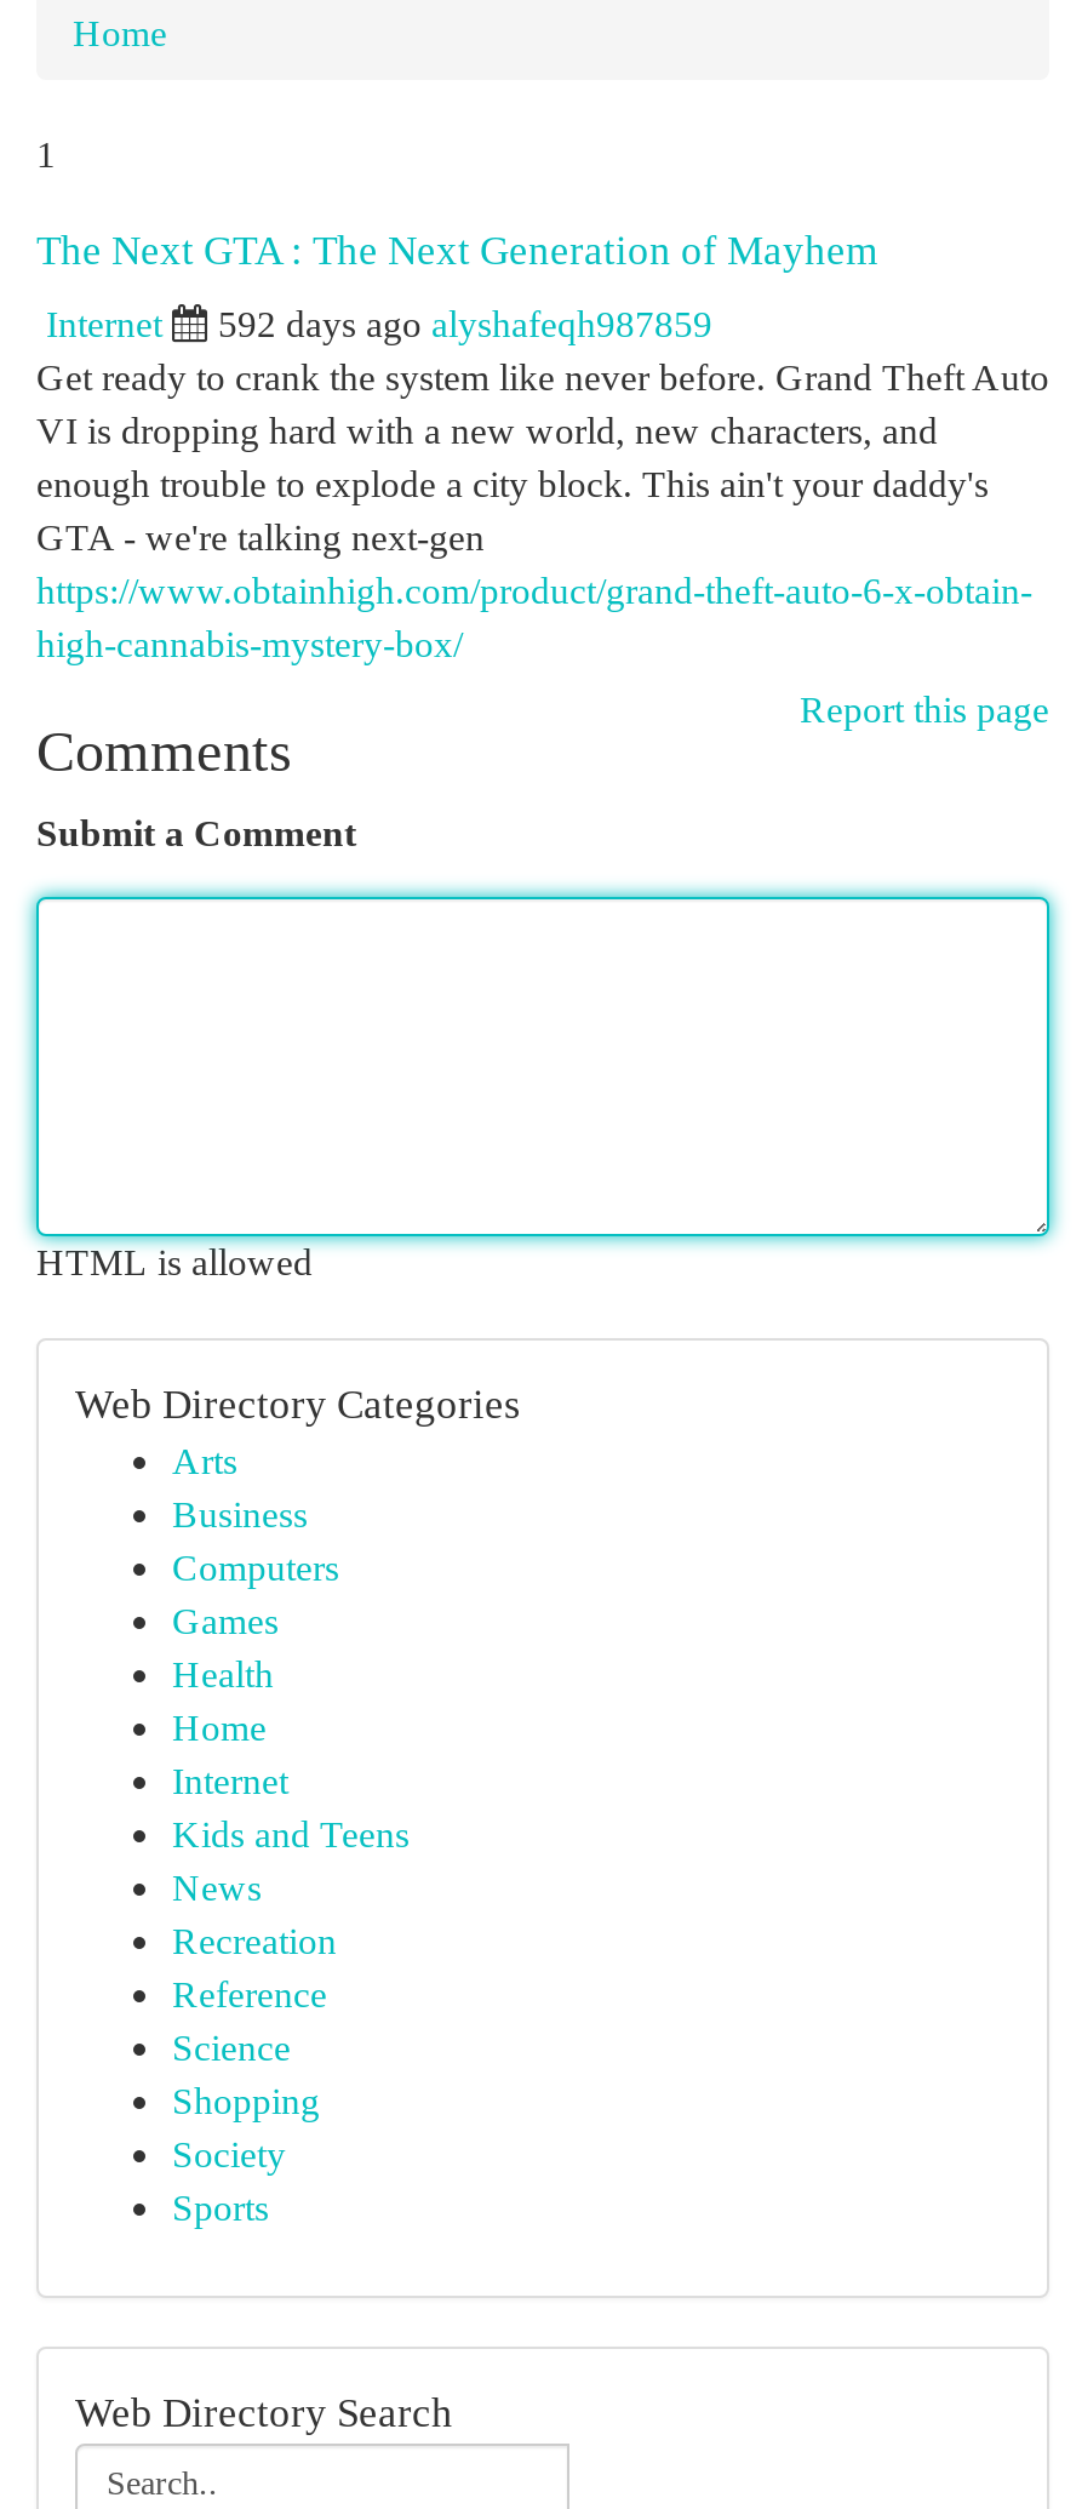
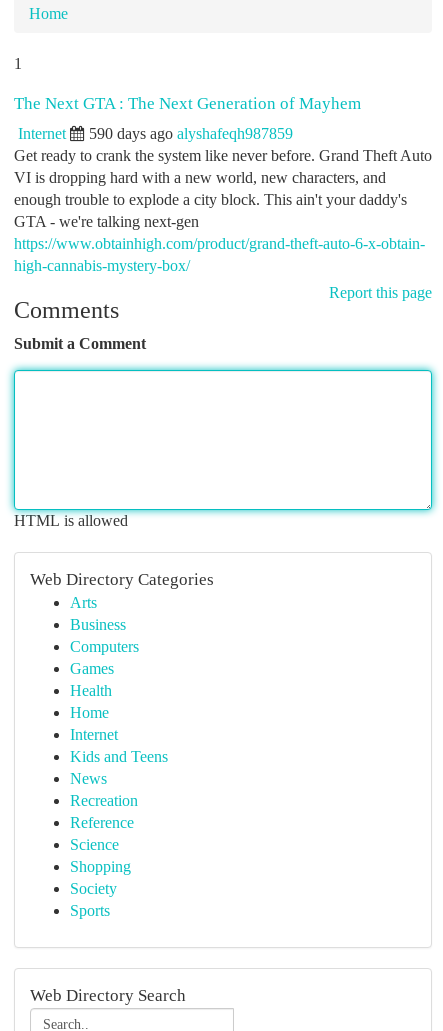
[218,303,712,344] 592 days ago alyshafeqh987859 -> [89,125,293,142] 590 days ago alyshafeqh987859

